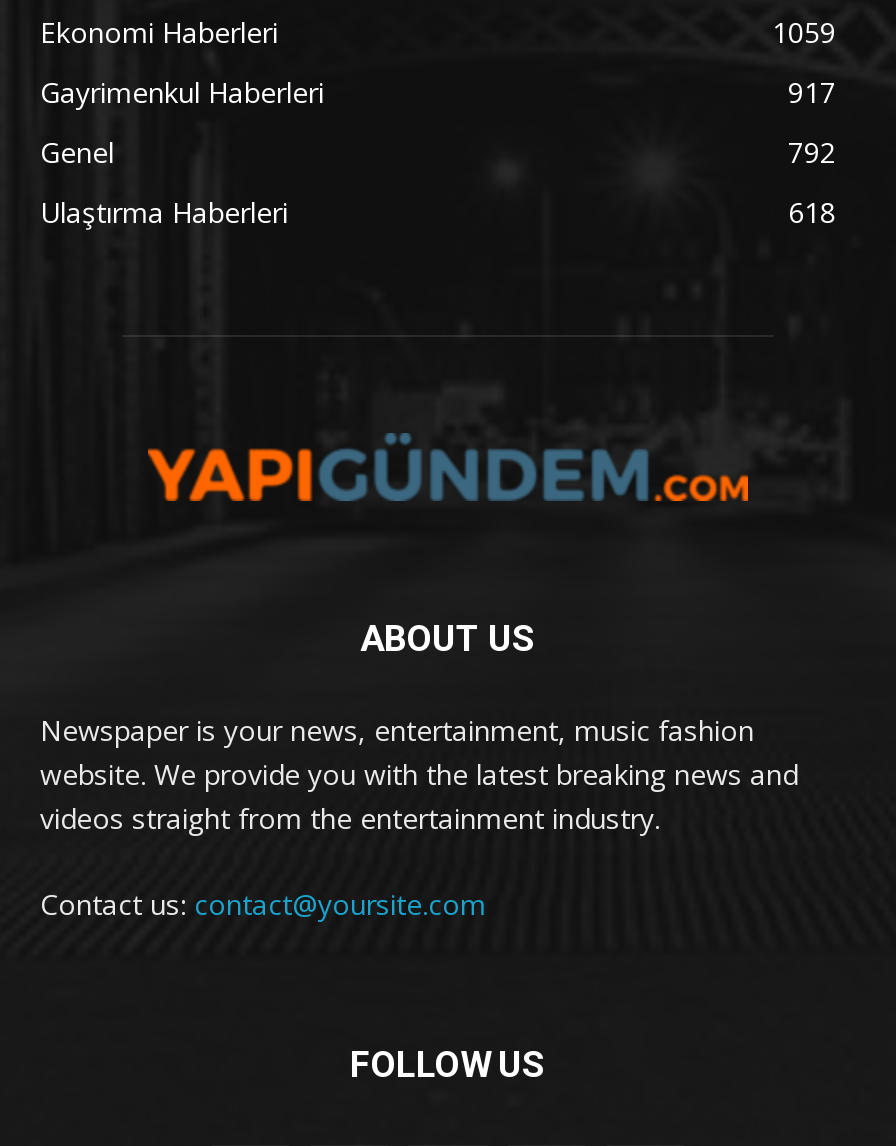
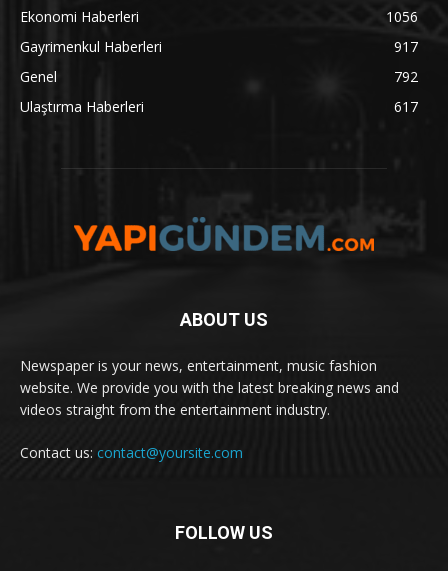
[772,13,836,51] 1059 -> [386,7,418,26] 1056
[788,193,836,231] 618 -> [394,97,418,116] 617

